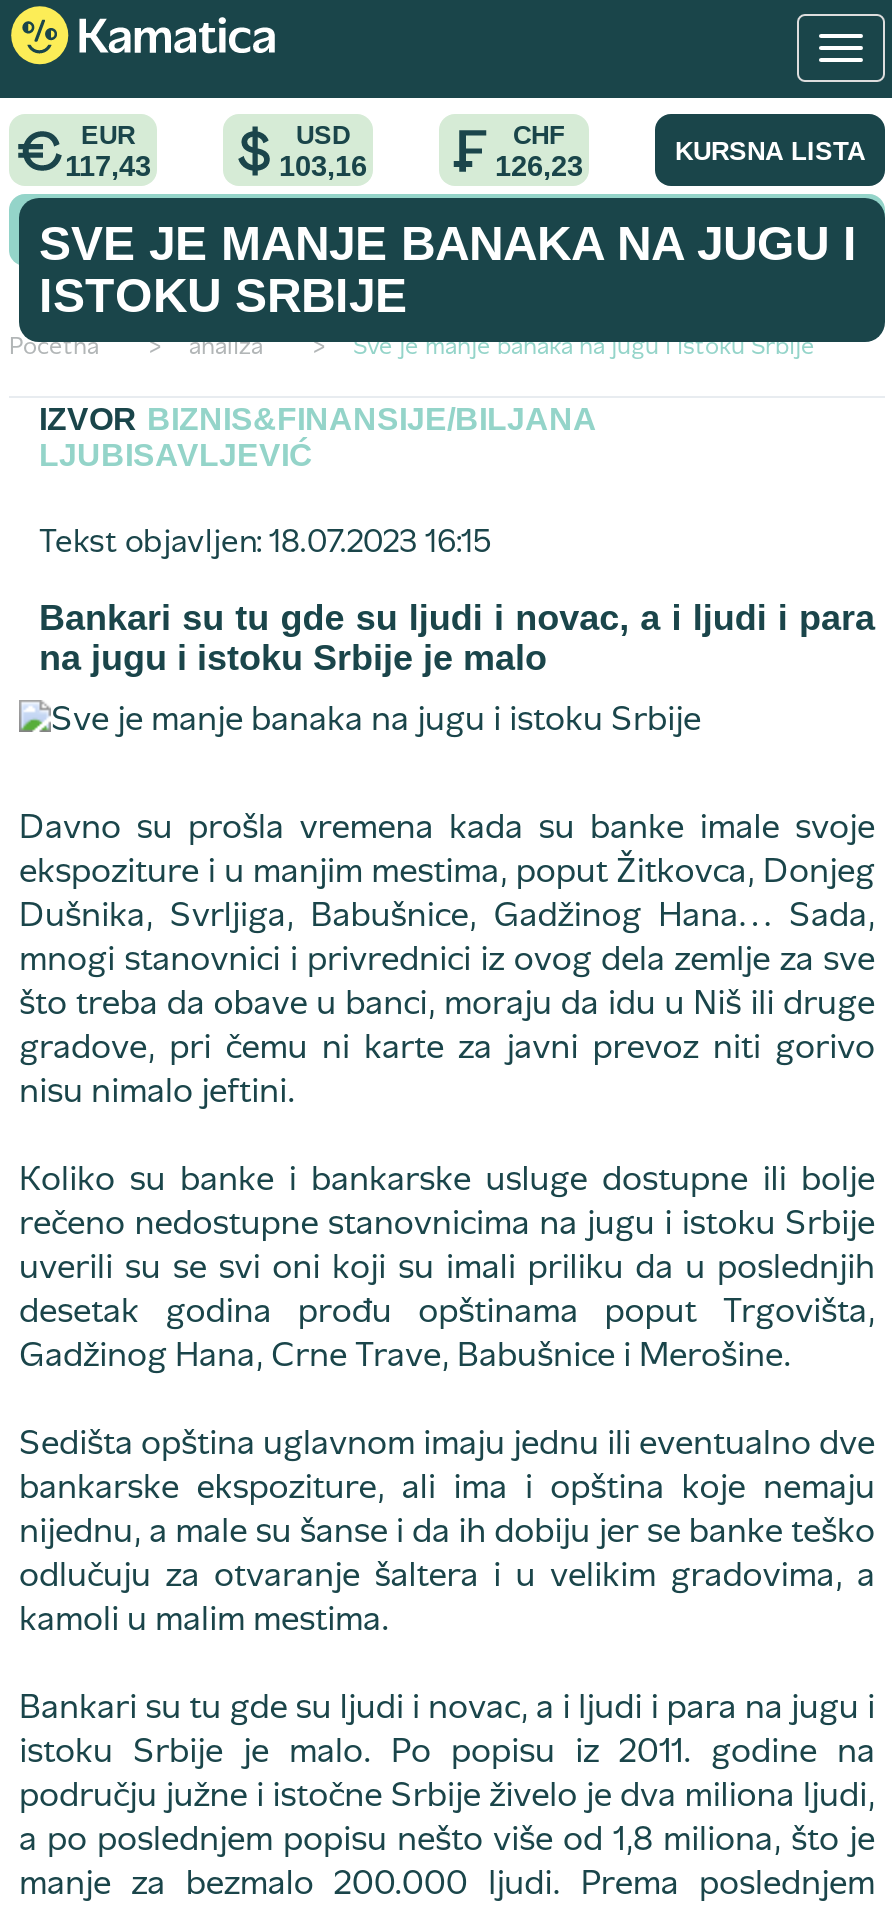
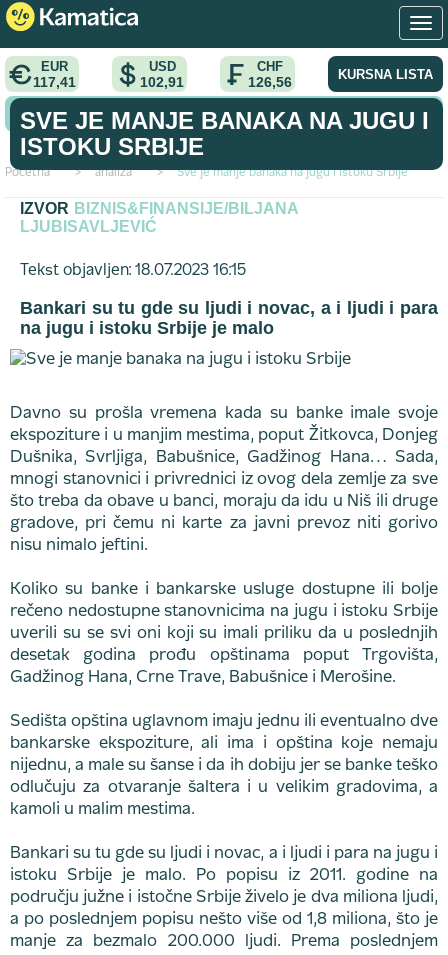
[65,149,151,181] 117,43 -> [33,73,76,89] 117,41
[279,149,367,181] 103,16 -> [140,73,184,89] 102,91
[495,149,583,181] 126,23 -> [248,73,292,89] 126,56

